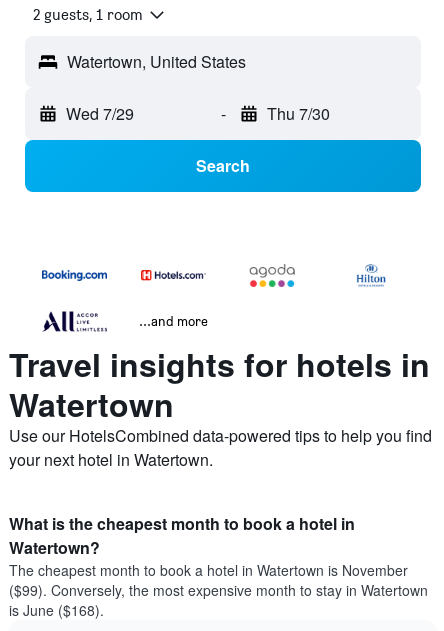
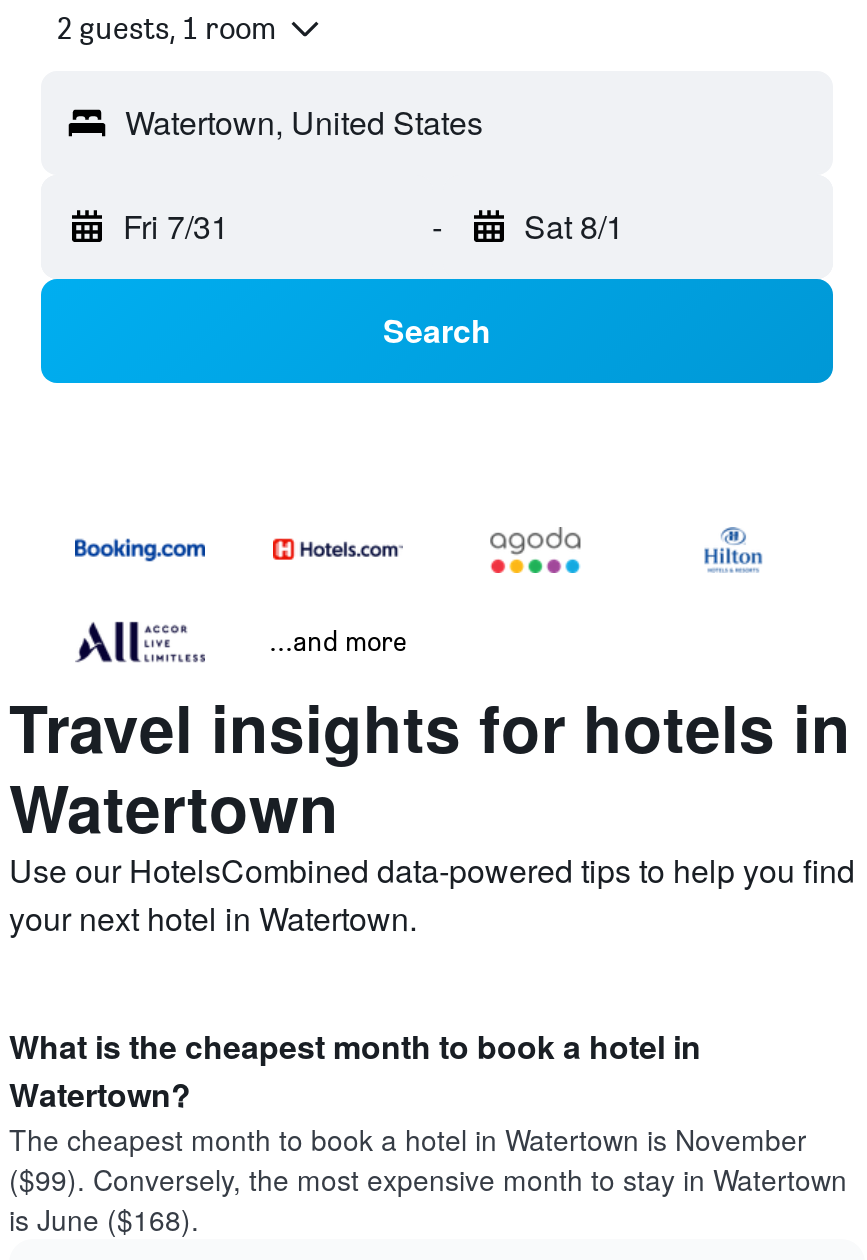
[66,102,134,125] Wed 7/29 -> [123,203,229,249] Fri 7/31
[266,102,329,125] Thu 7/30 -> [524,203,624,249] Sat 8/1

